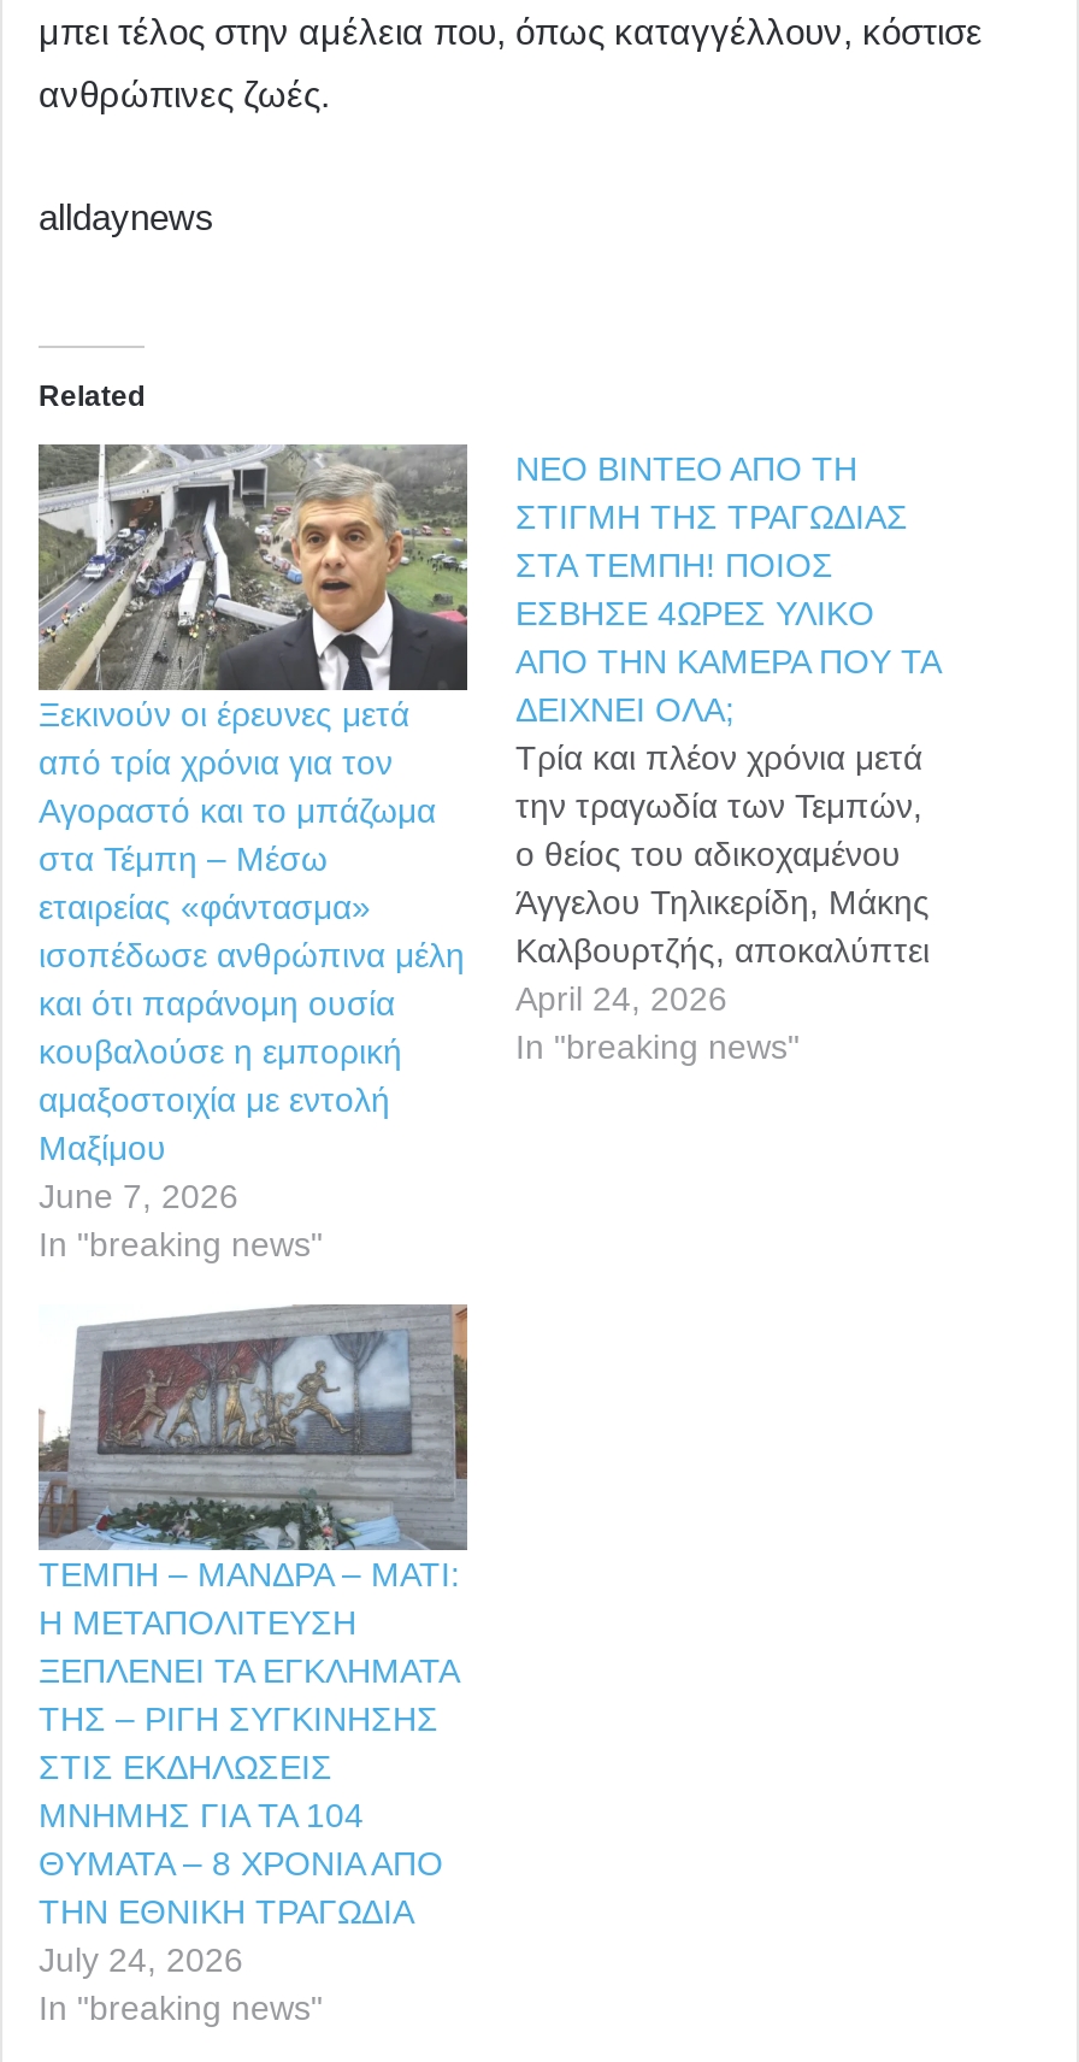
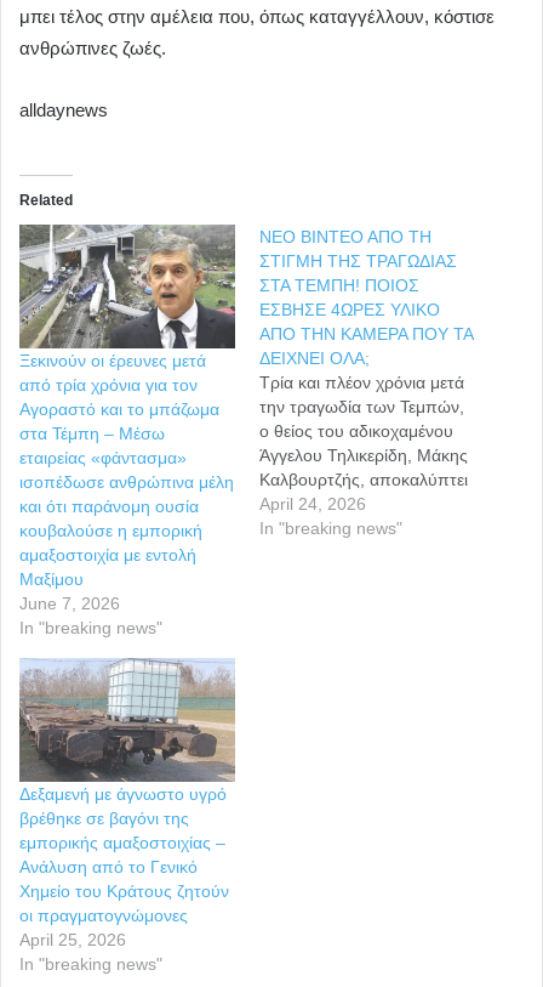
[36,1302,470,1978] [image] | ΤΕΜΠΗ – ΜΑΝΔΡΑ – ΜΑΤΙ: | Η ΜΕΤΑΠΟΛΙΤΕΥΣΗ | ΞΕΠΛΕΝΕΙ ΤΑ ΕΓΚΛΗΜΑΤΑ | ΤΗΣ – ΡΙΓΗ ΣΥΓΚΙΝΗΣΗΣ | ΣΤΙΣ ΕΚΔΗΛΩΣΕΙΣ | ΜΝΗΜΗΣ ΓΙΑ ΤΑ 104 | ΘΥΜΑΤΑ – 8 ΧΡΟΝΙΑ ΑΠΟ | ΤΗΝ ΕΘΝΙΚΗ ΤΡΑΓΩΔΙΑ | July 24, 2026 -> [18,658,236,949] [image] | Δεξαμενή με άγνωστο υγρό | βρέθηκε σε βαγόνι της | εμπορικής αμαξοστοιχίας – | Ανάλυση από το Γενικό | Χημείο του Κράτους ζητούν | οι πραγματογνώμονες | April 25, 2026

